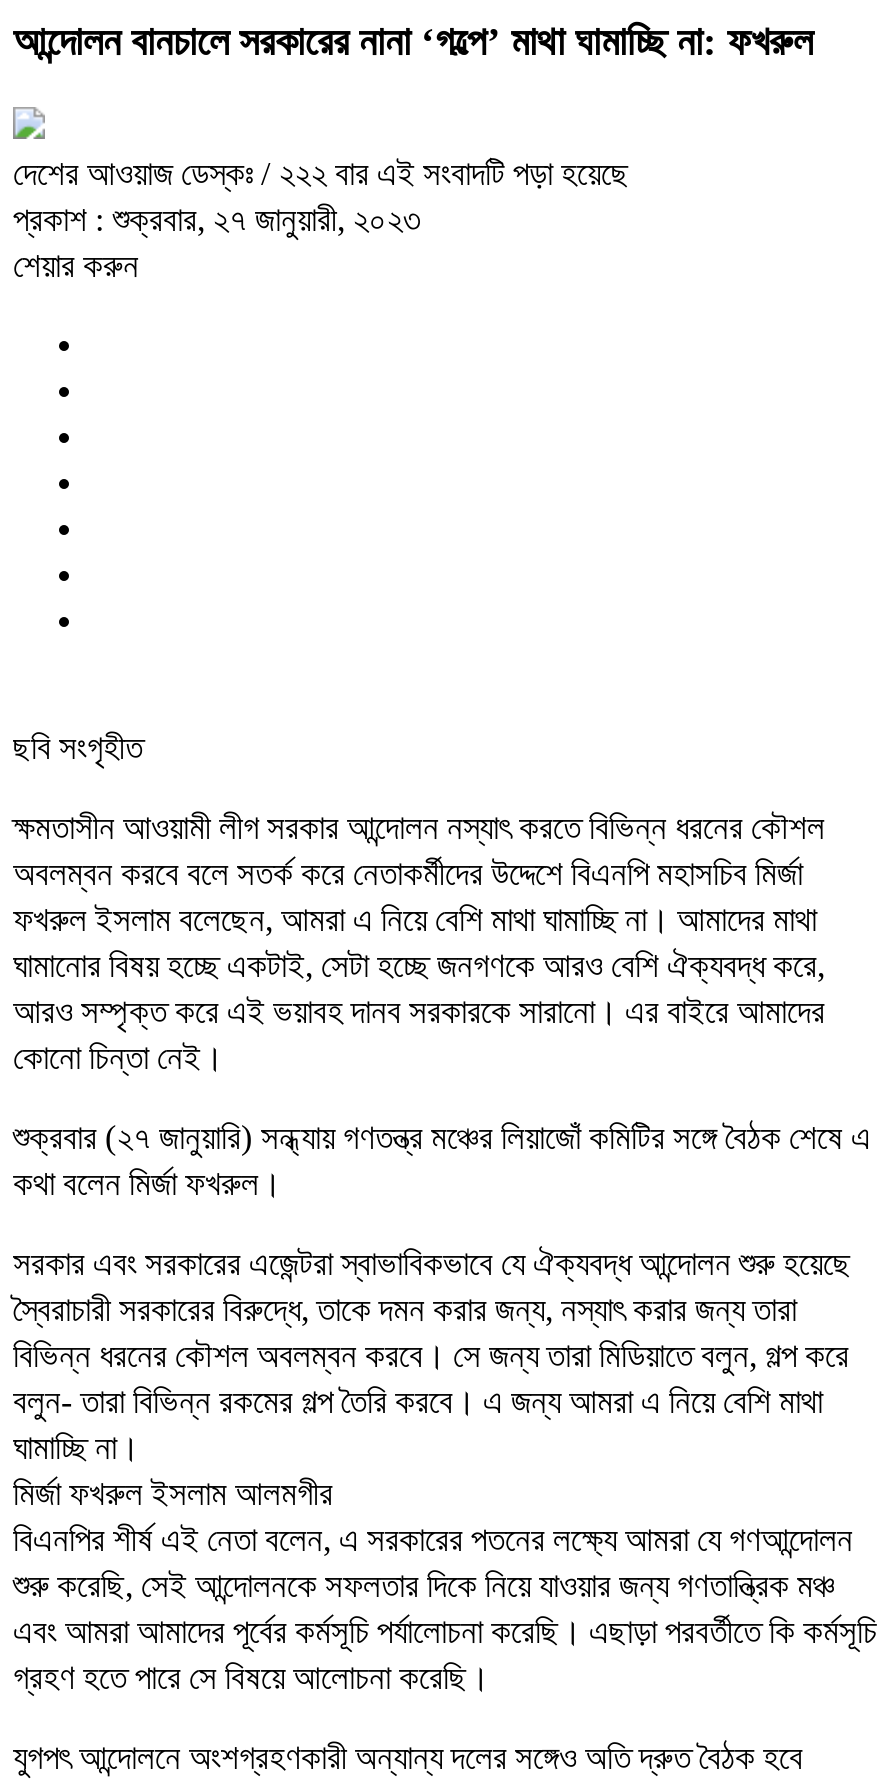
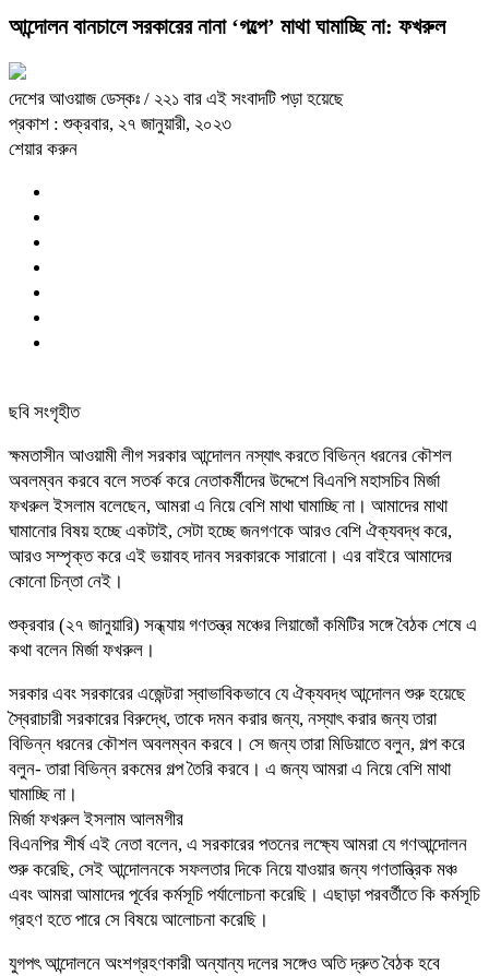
[13,155,629,193] দেশের আওয়াজ ডেস্কঃ / ২২২ বার এই সংবাদটি পড়া হয়েছে -> [9,88,344,109] দেশের আওয়াজ ডেস্কঃ / ২২১ বার এই সংবাদটি পড়া হয়েছে

